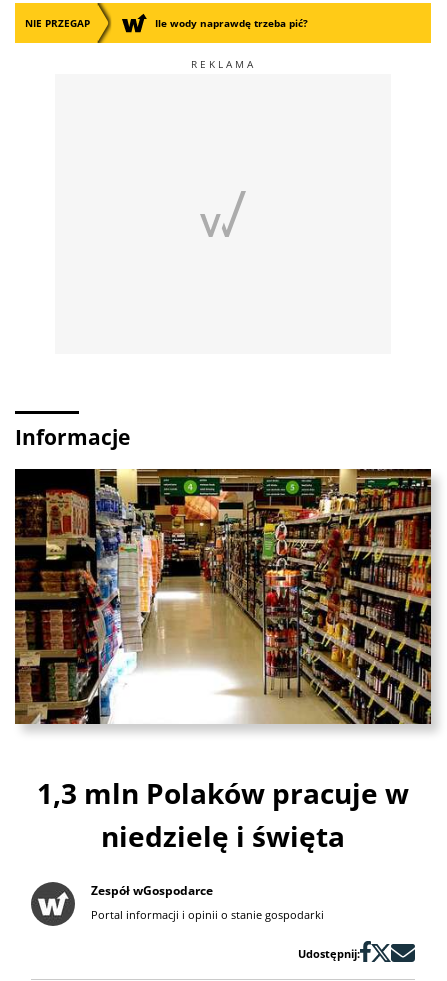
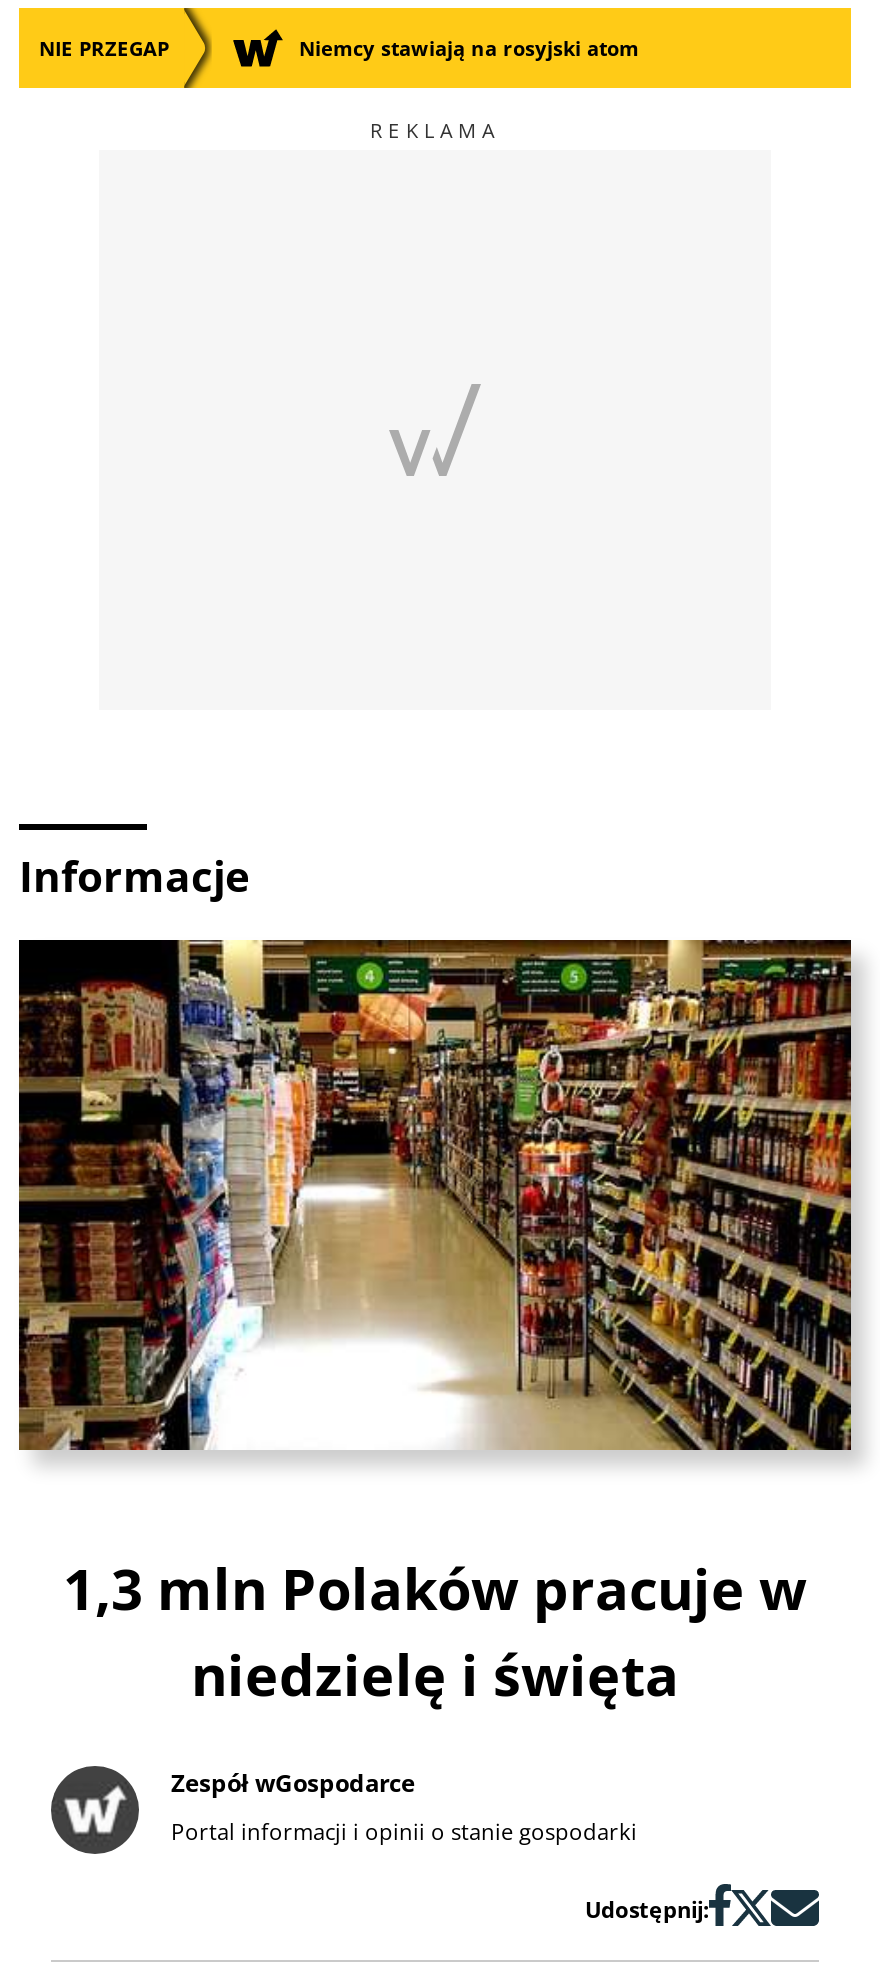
[155,16,308,30] Ile wody naprawdę trzeba pić? -> [299,34,639,62] Niemcy stawiają na rosyjski atom

